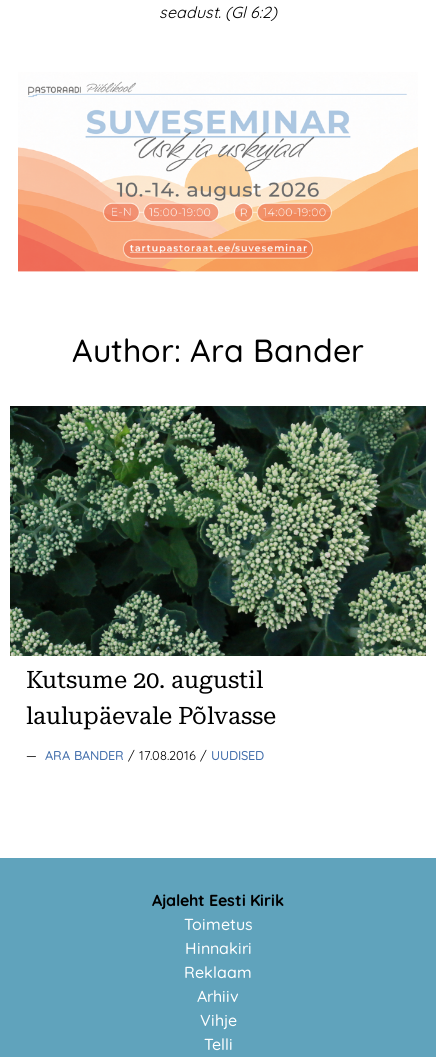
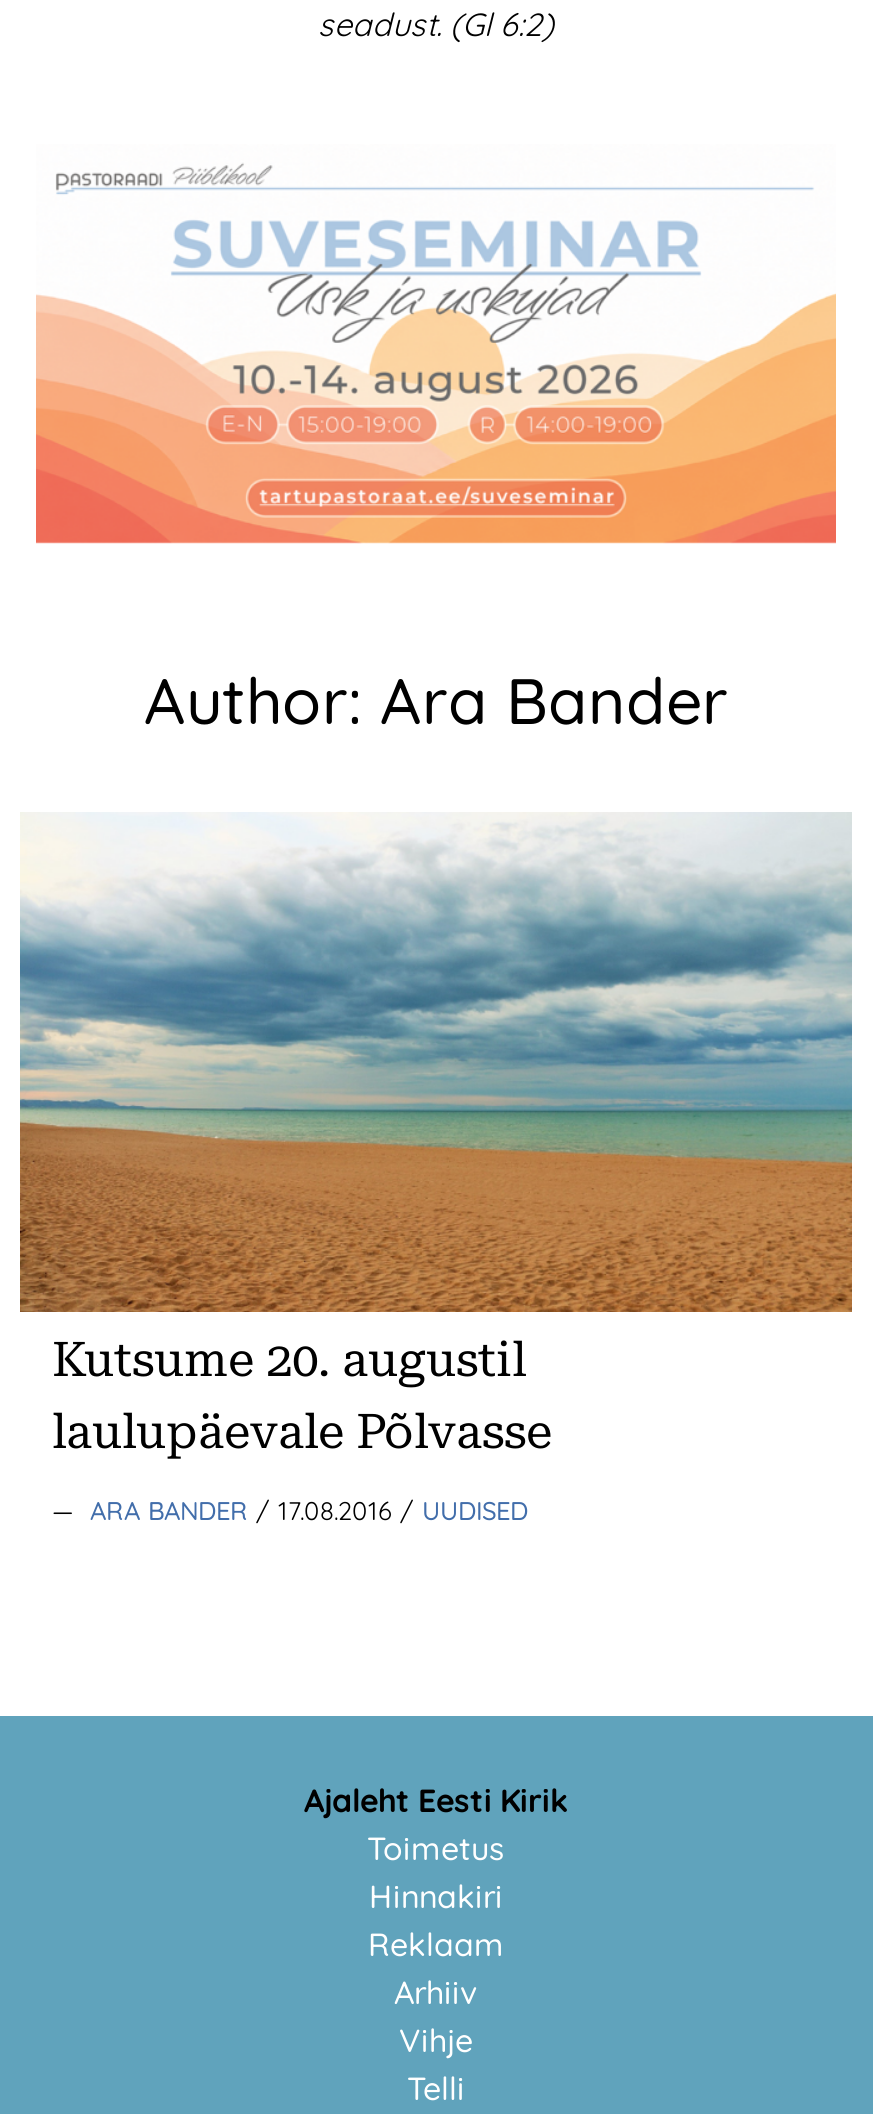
[9,405,427,657] [image] -> [18,812,854,1314] [image]

